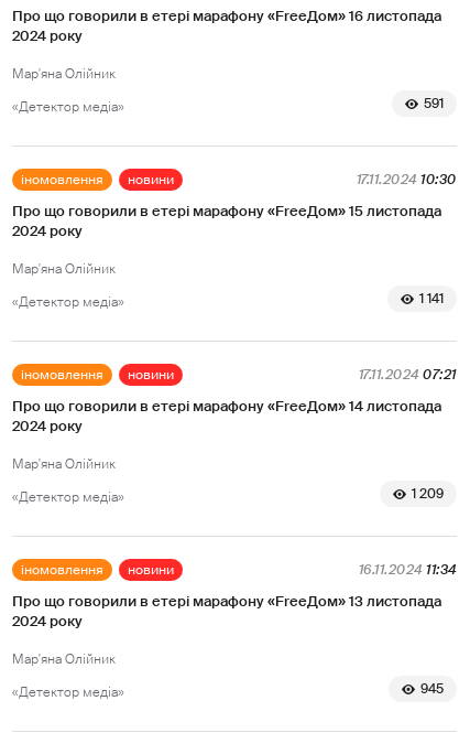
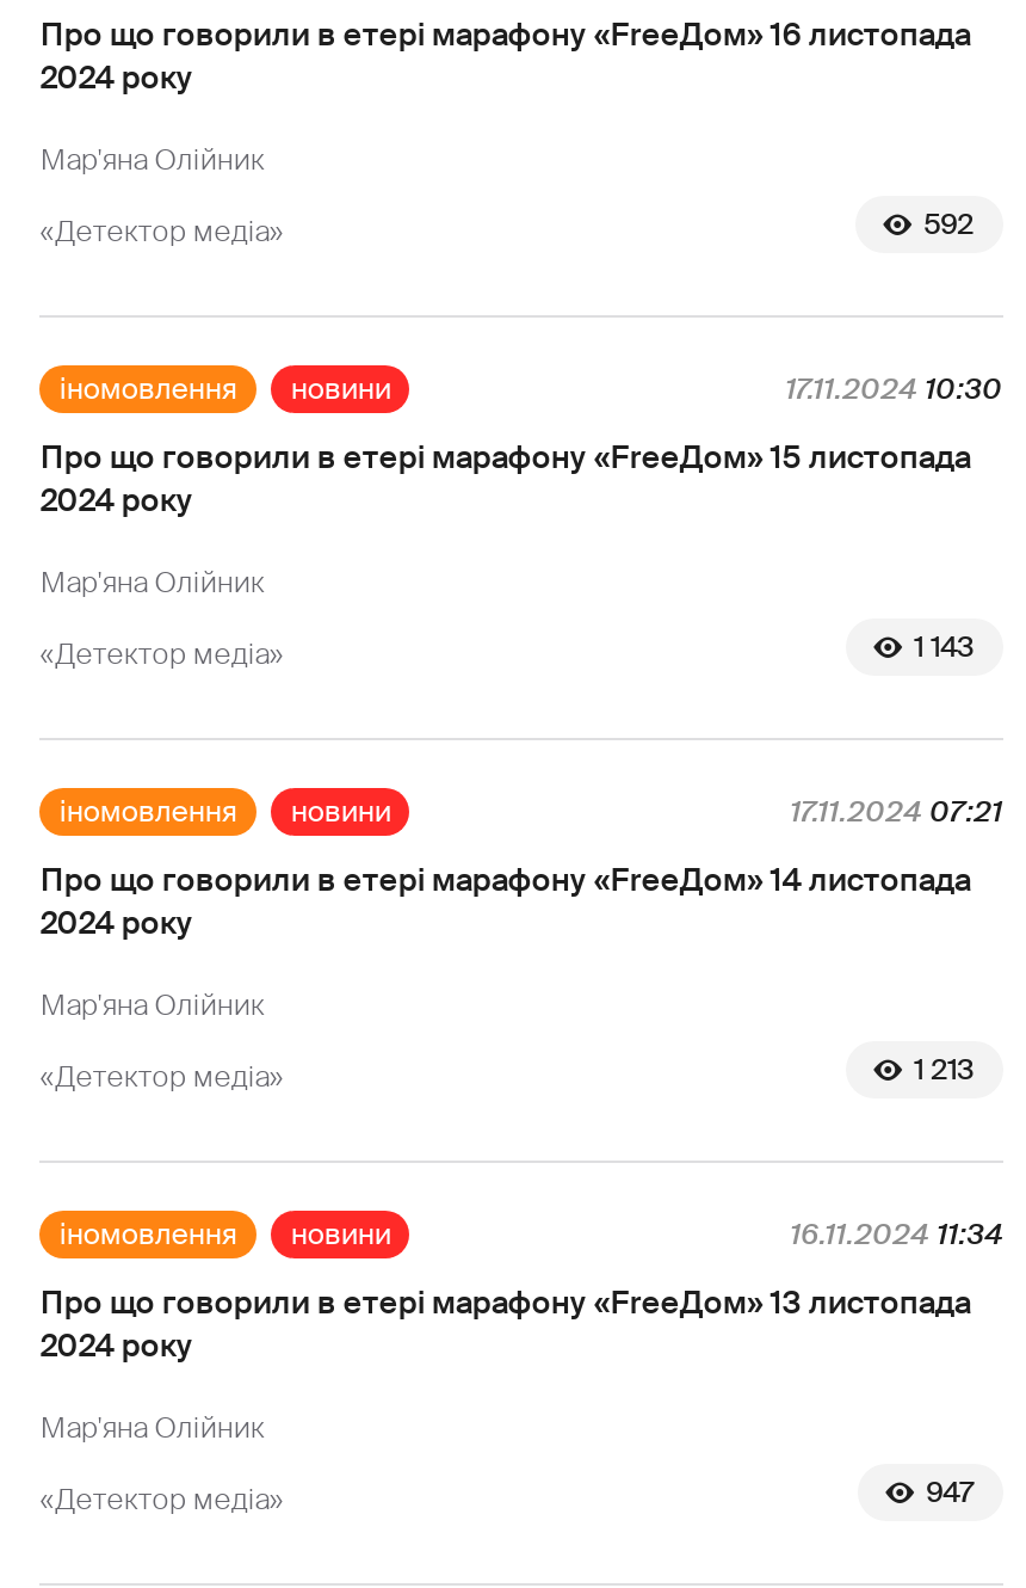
[423,95,443,113] 591 -> [924,206,974,245] 592
[419,290,443,308] 1 141 -> [914,629,974,667] 1 143
[411,485,443,503] 1 209 -> [914,1052,974,1090] 1 213
[420,681,443,698] 945 -> [926,1474,974,1513] 947

